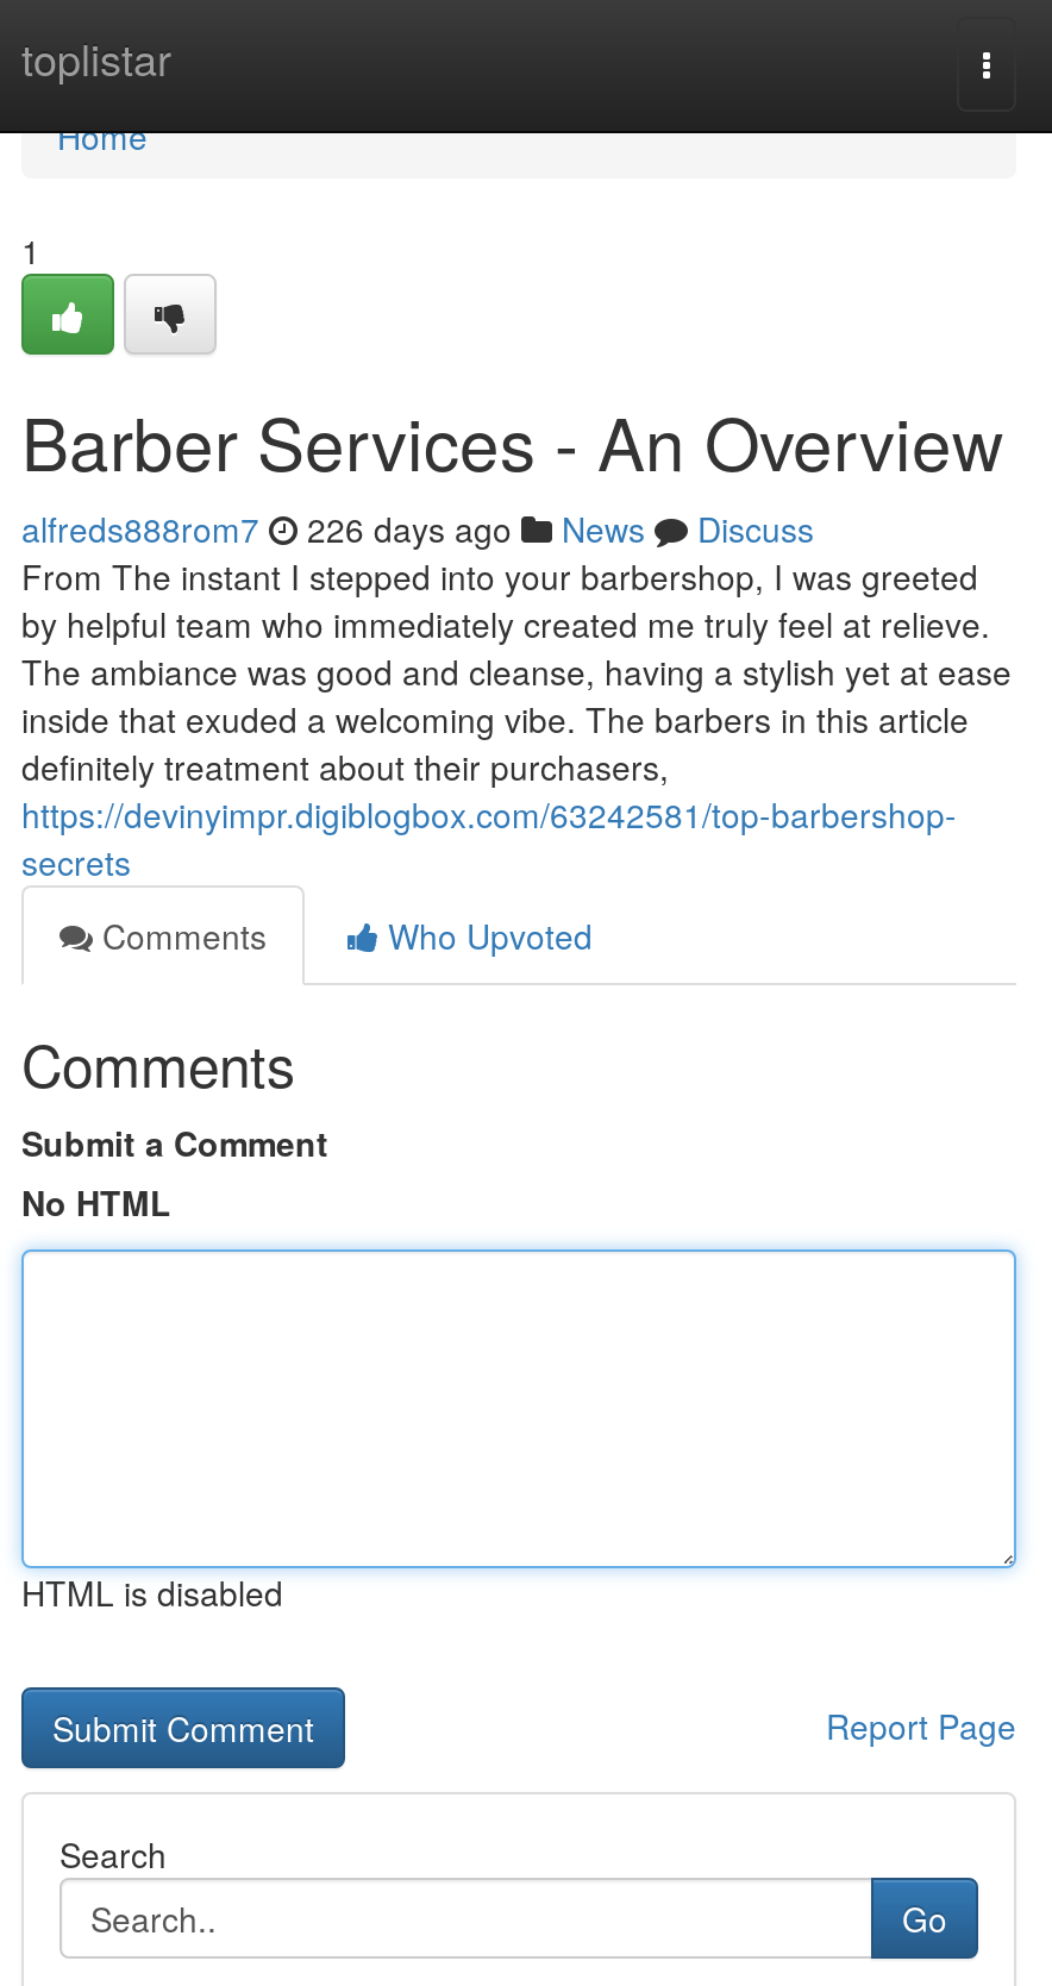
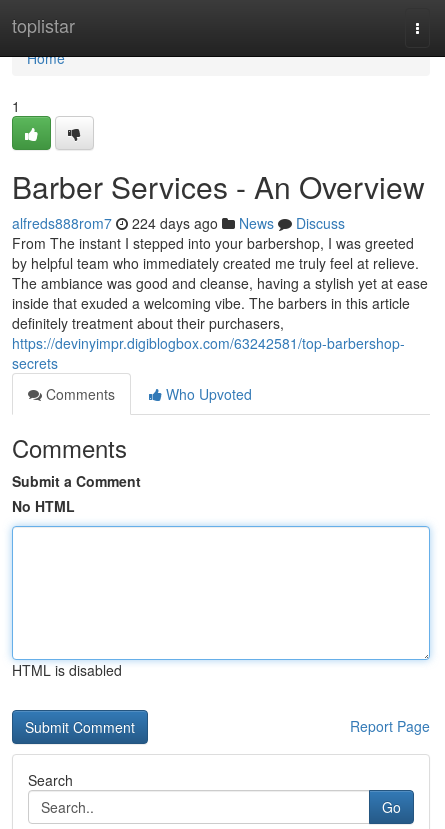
[21,505,814,552] alfreds888rom7 226 days ago News Discuss -> [12,213,345,233] alfreds888rom7 224 days ago News Discuss

